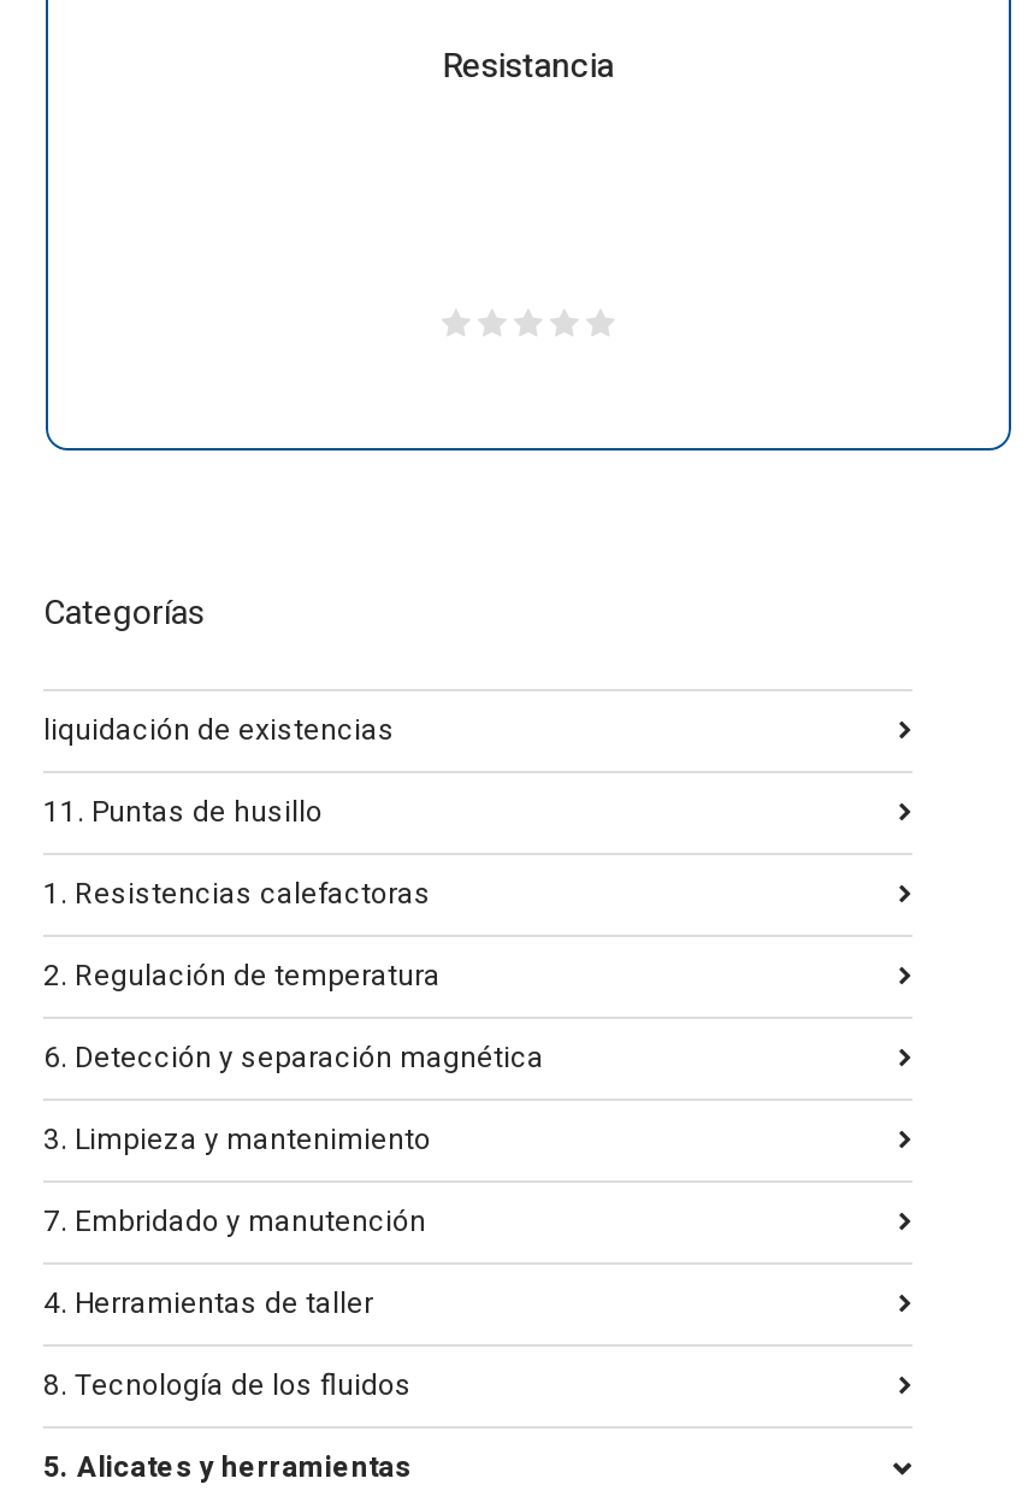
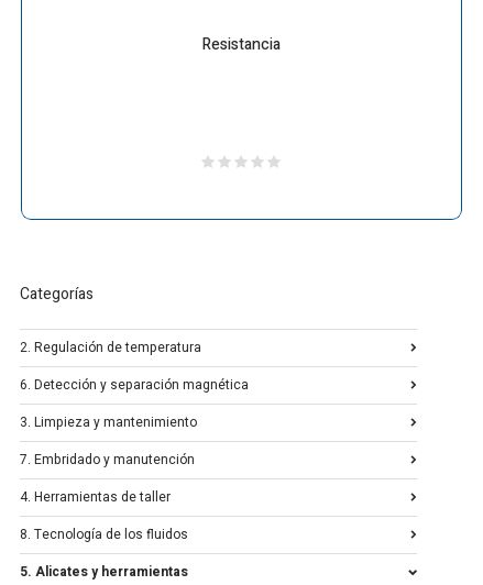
[43,708,431,916] liquidación de existencias | 11. Puntas de husillo | 1. Resistencias calefactoras -> none

